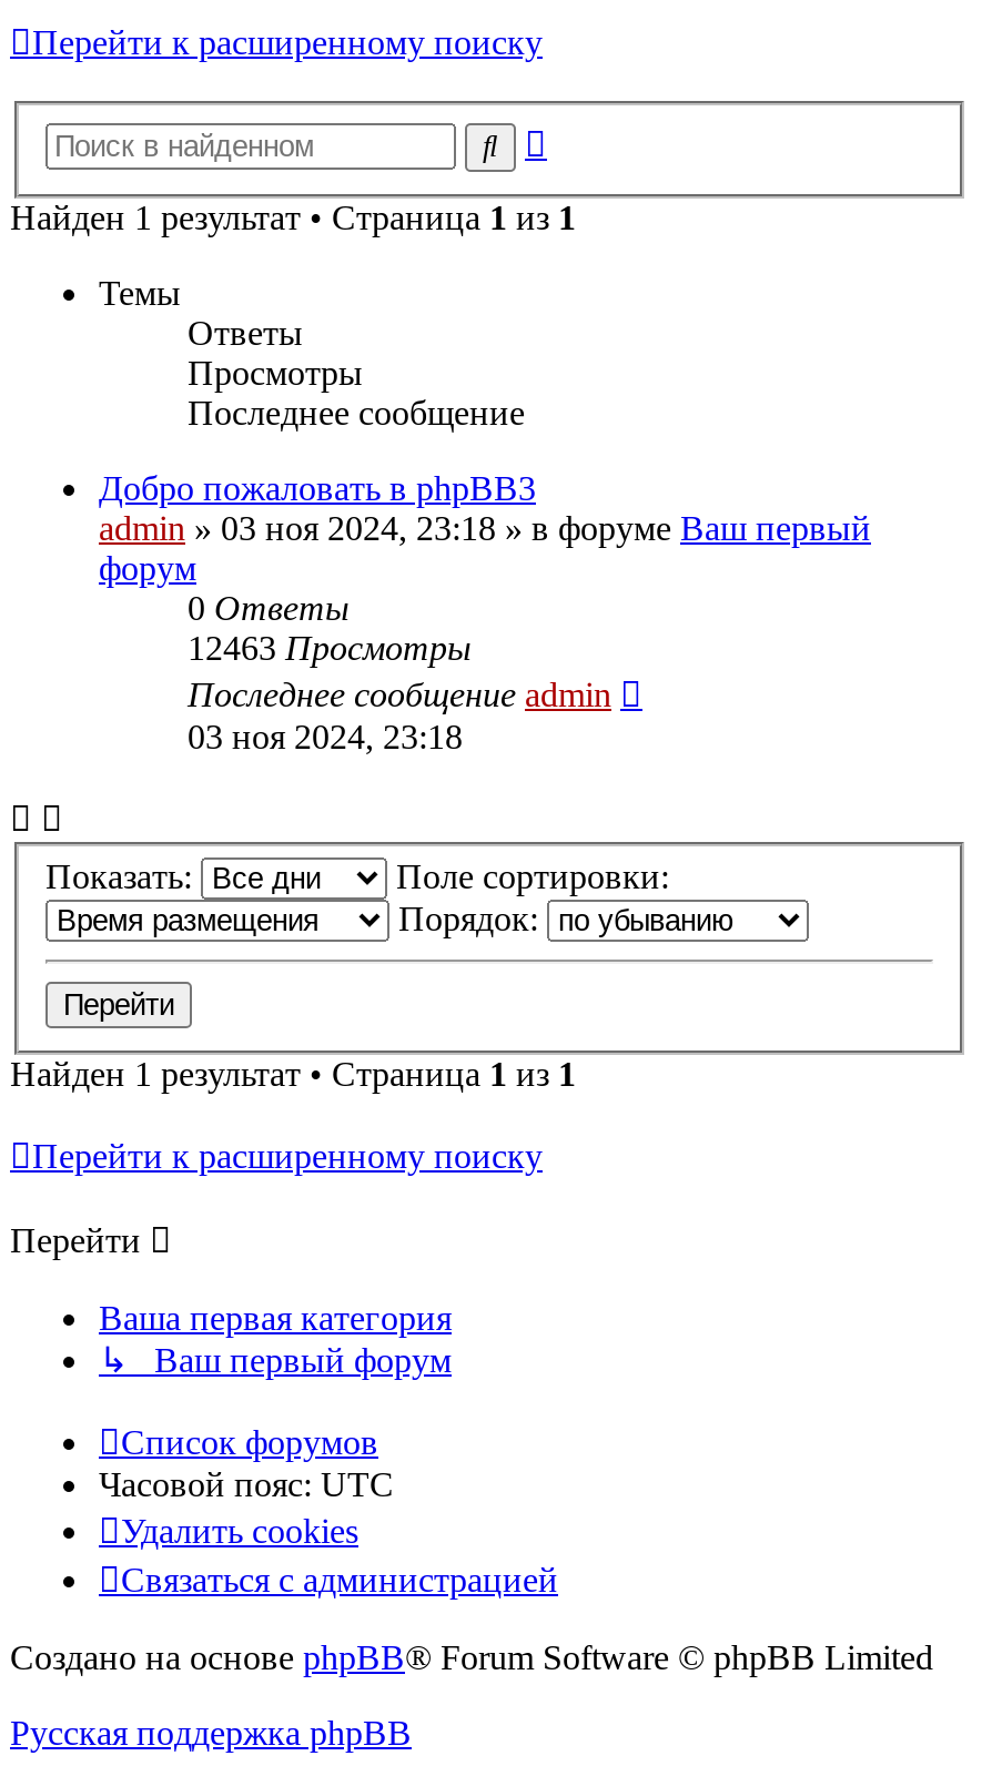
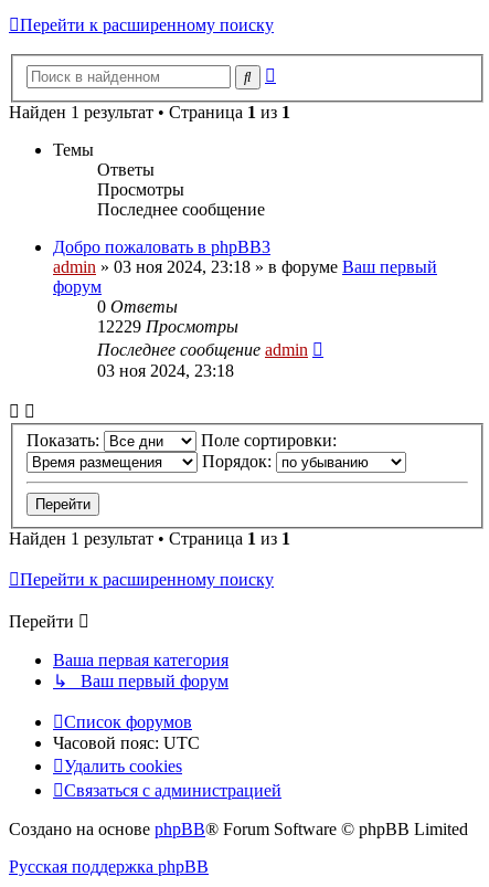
[188,629,472,666] 12463 Просмотры -> [97,317,238,336] 12229 Просмотры

